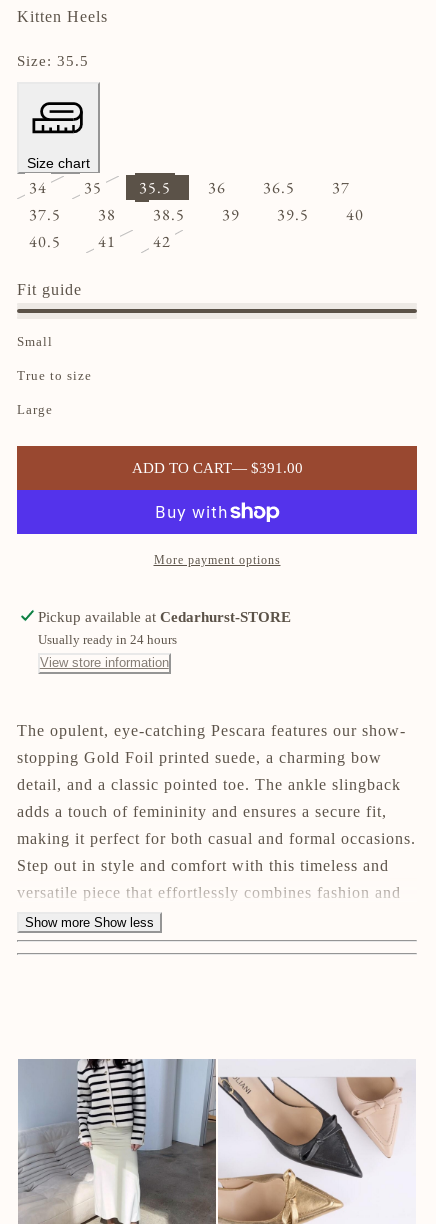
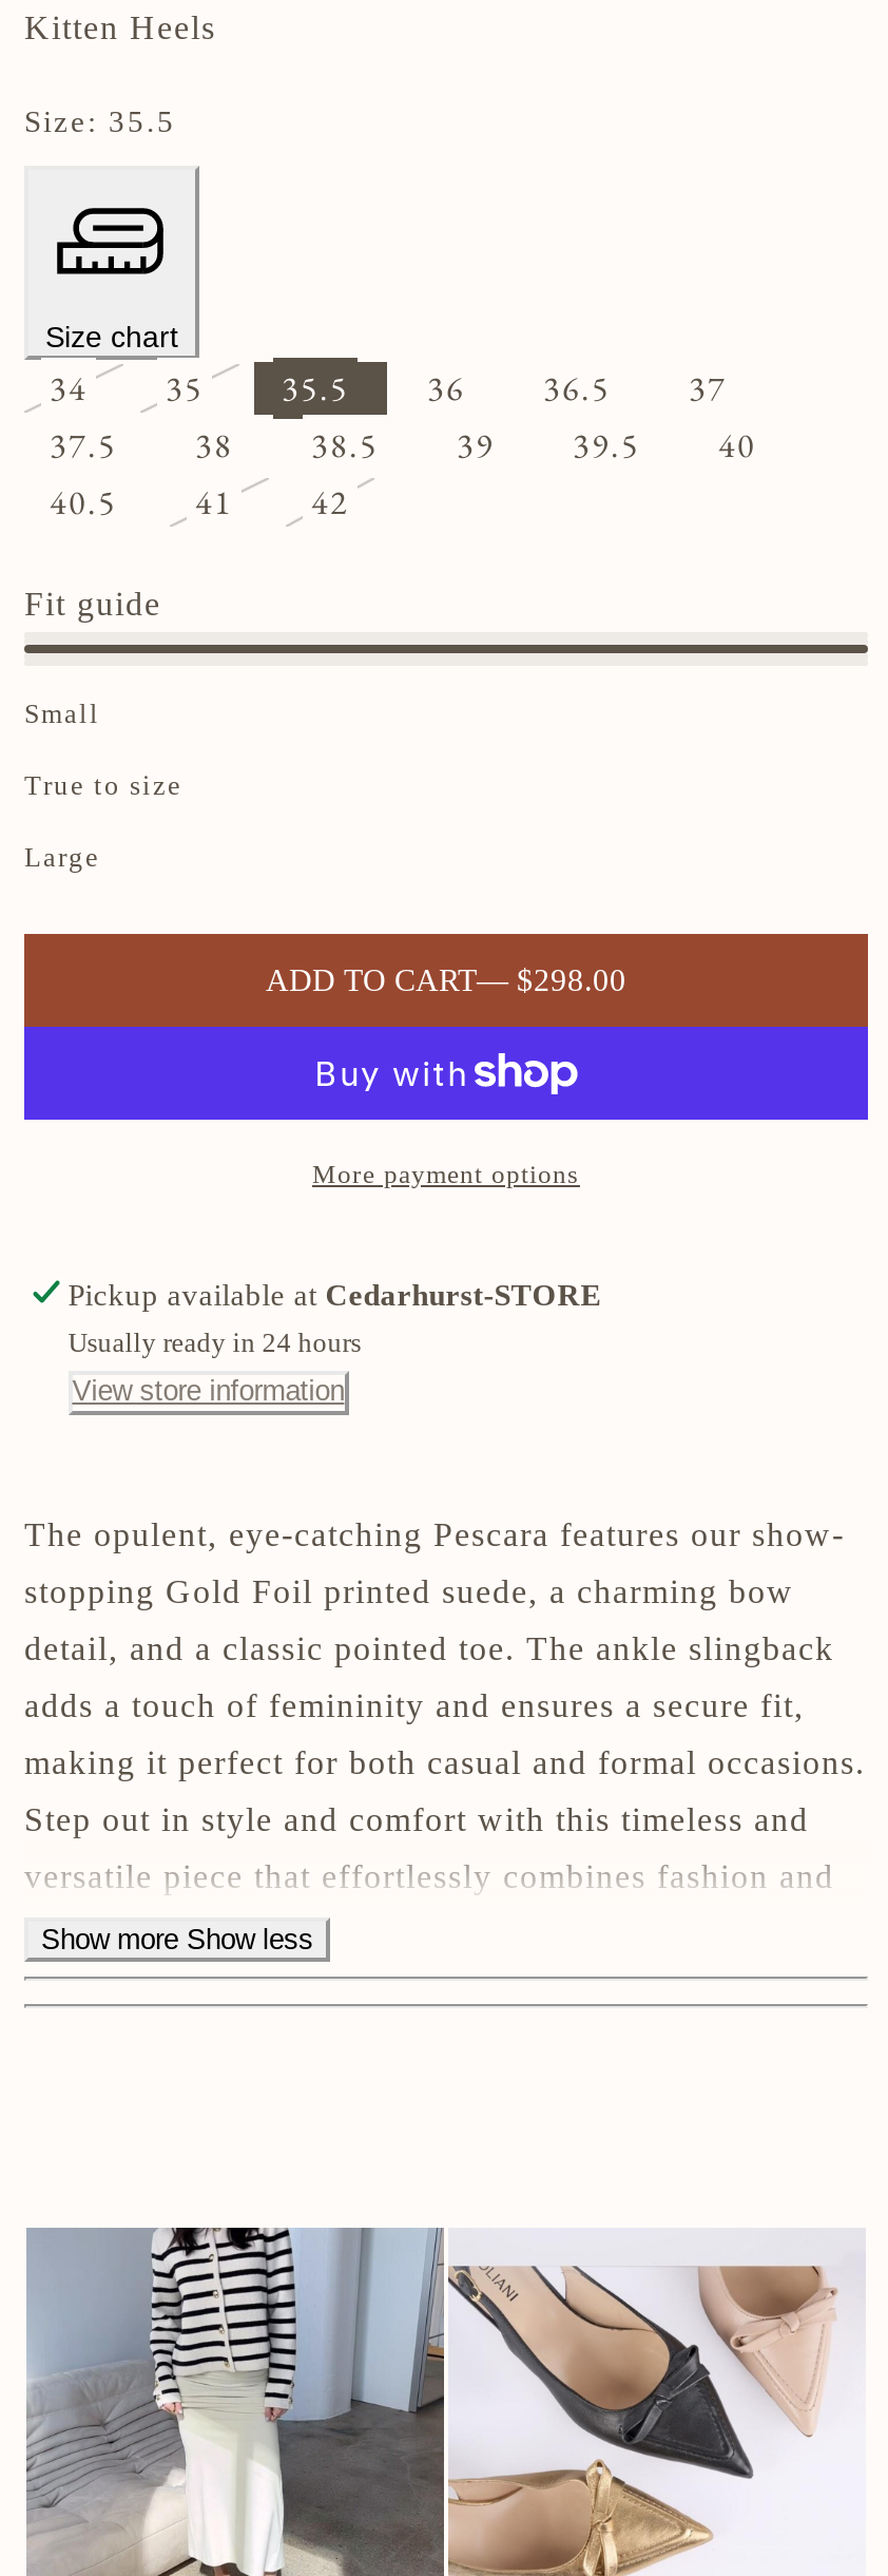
[131,460,302,476] ADD TO CART— $391.00 -> [266,963,626,997] ADD TO CART— $298.00

